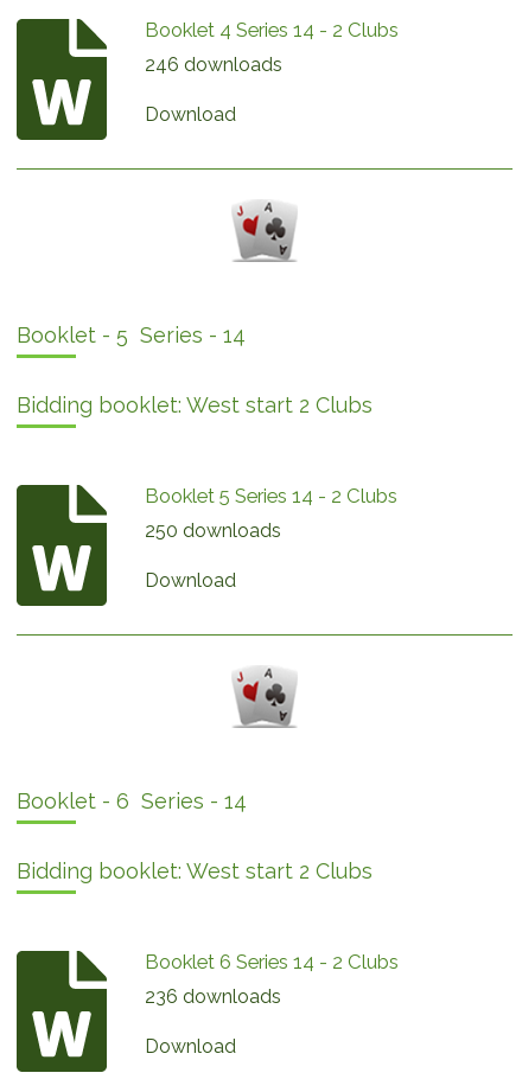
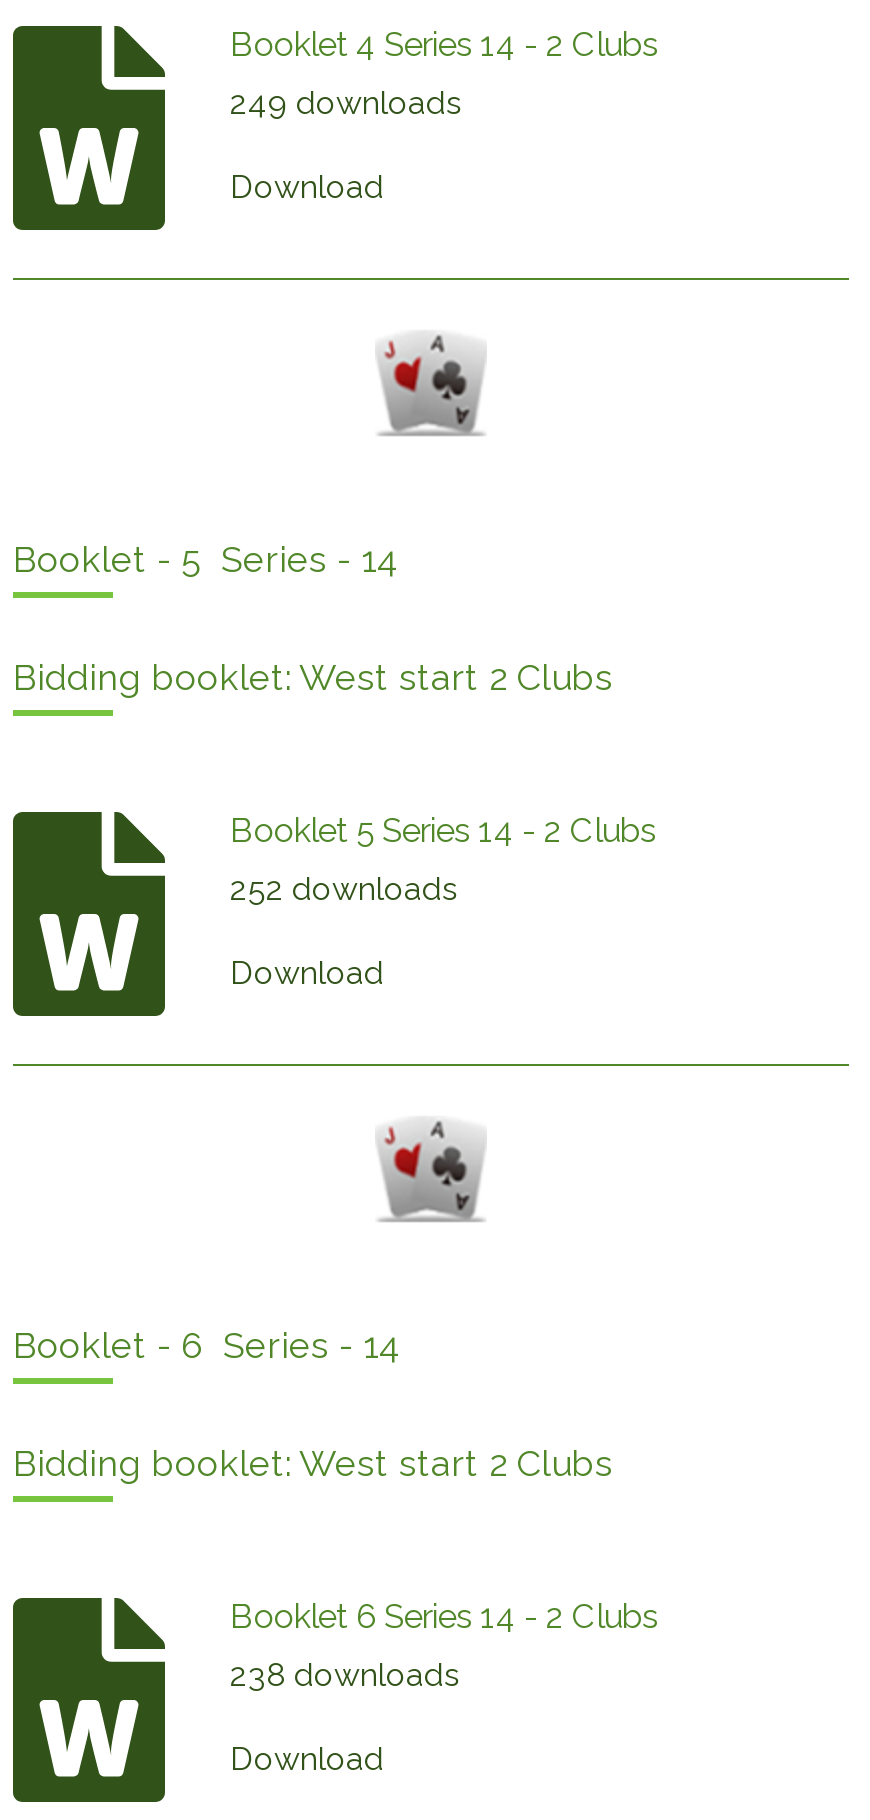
[145,54,283,76] 246 downloads -> [230,85,462,123] 249 downloads
[145,520,282,542] 250 downloads -> [230,870,458,908] 252 downloads
[145,985,282,1008] 236 downloads -> [230,1656,460,1694] 238 downloads

